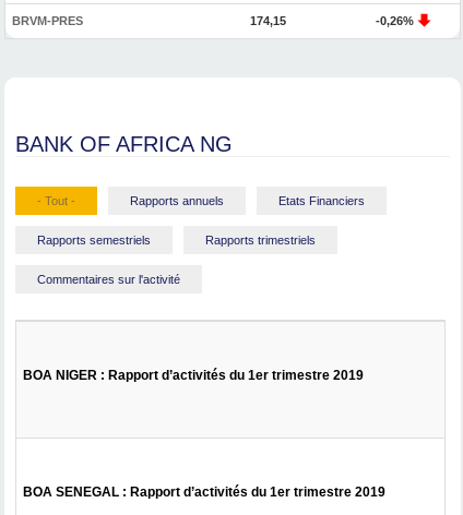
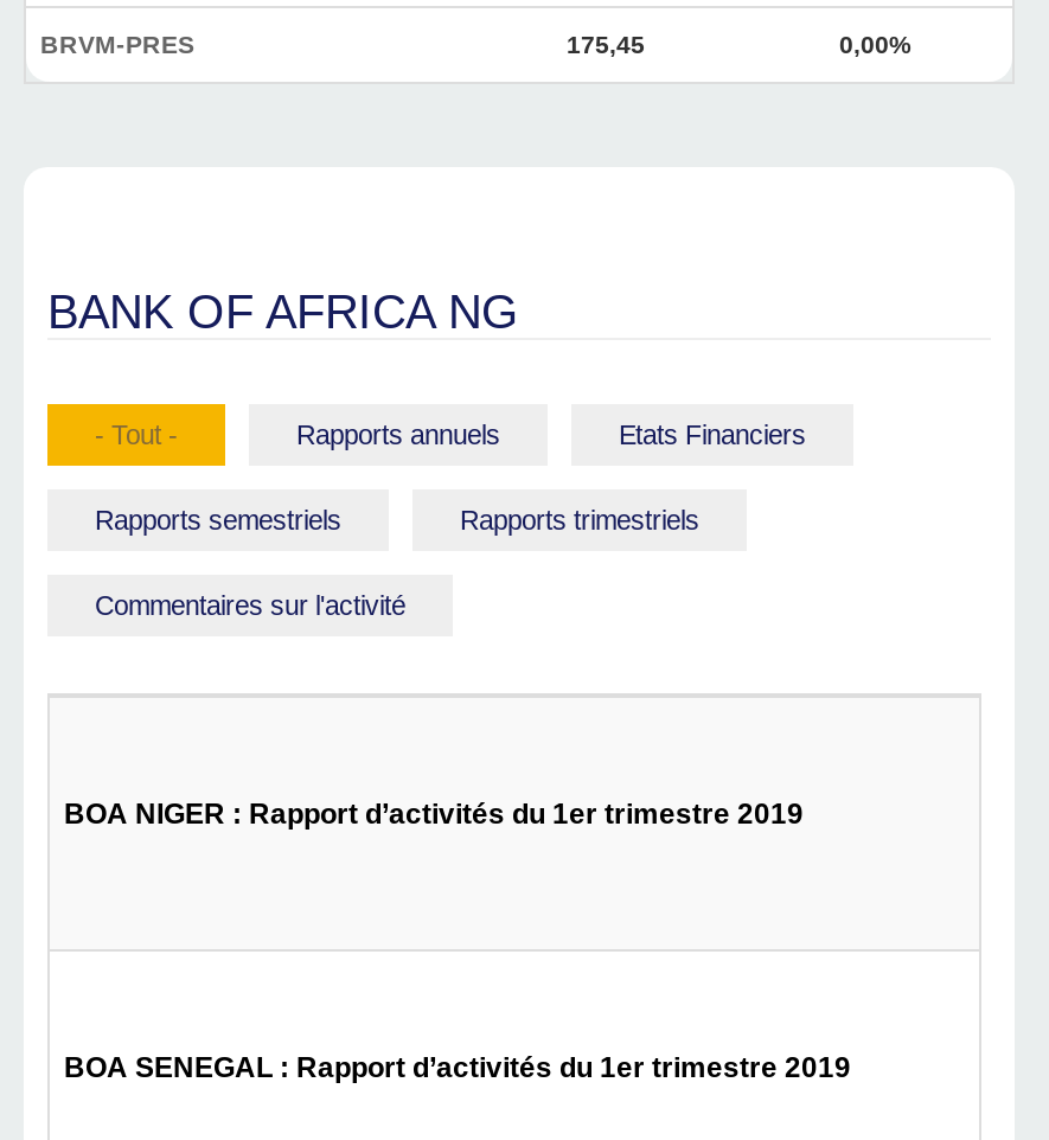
[250,15,286,28] 174,15 -> [567,31,645,59] 175,45
[376,15,417,28] -0,26% -> [839,31,920,59] 0,00%

